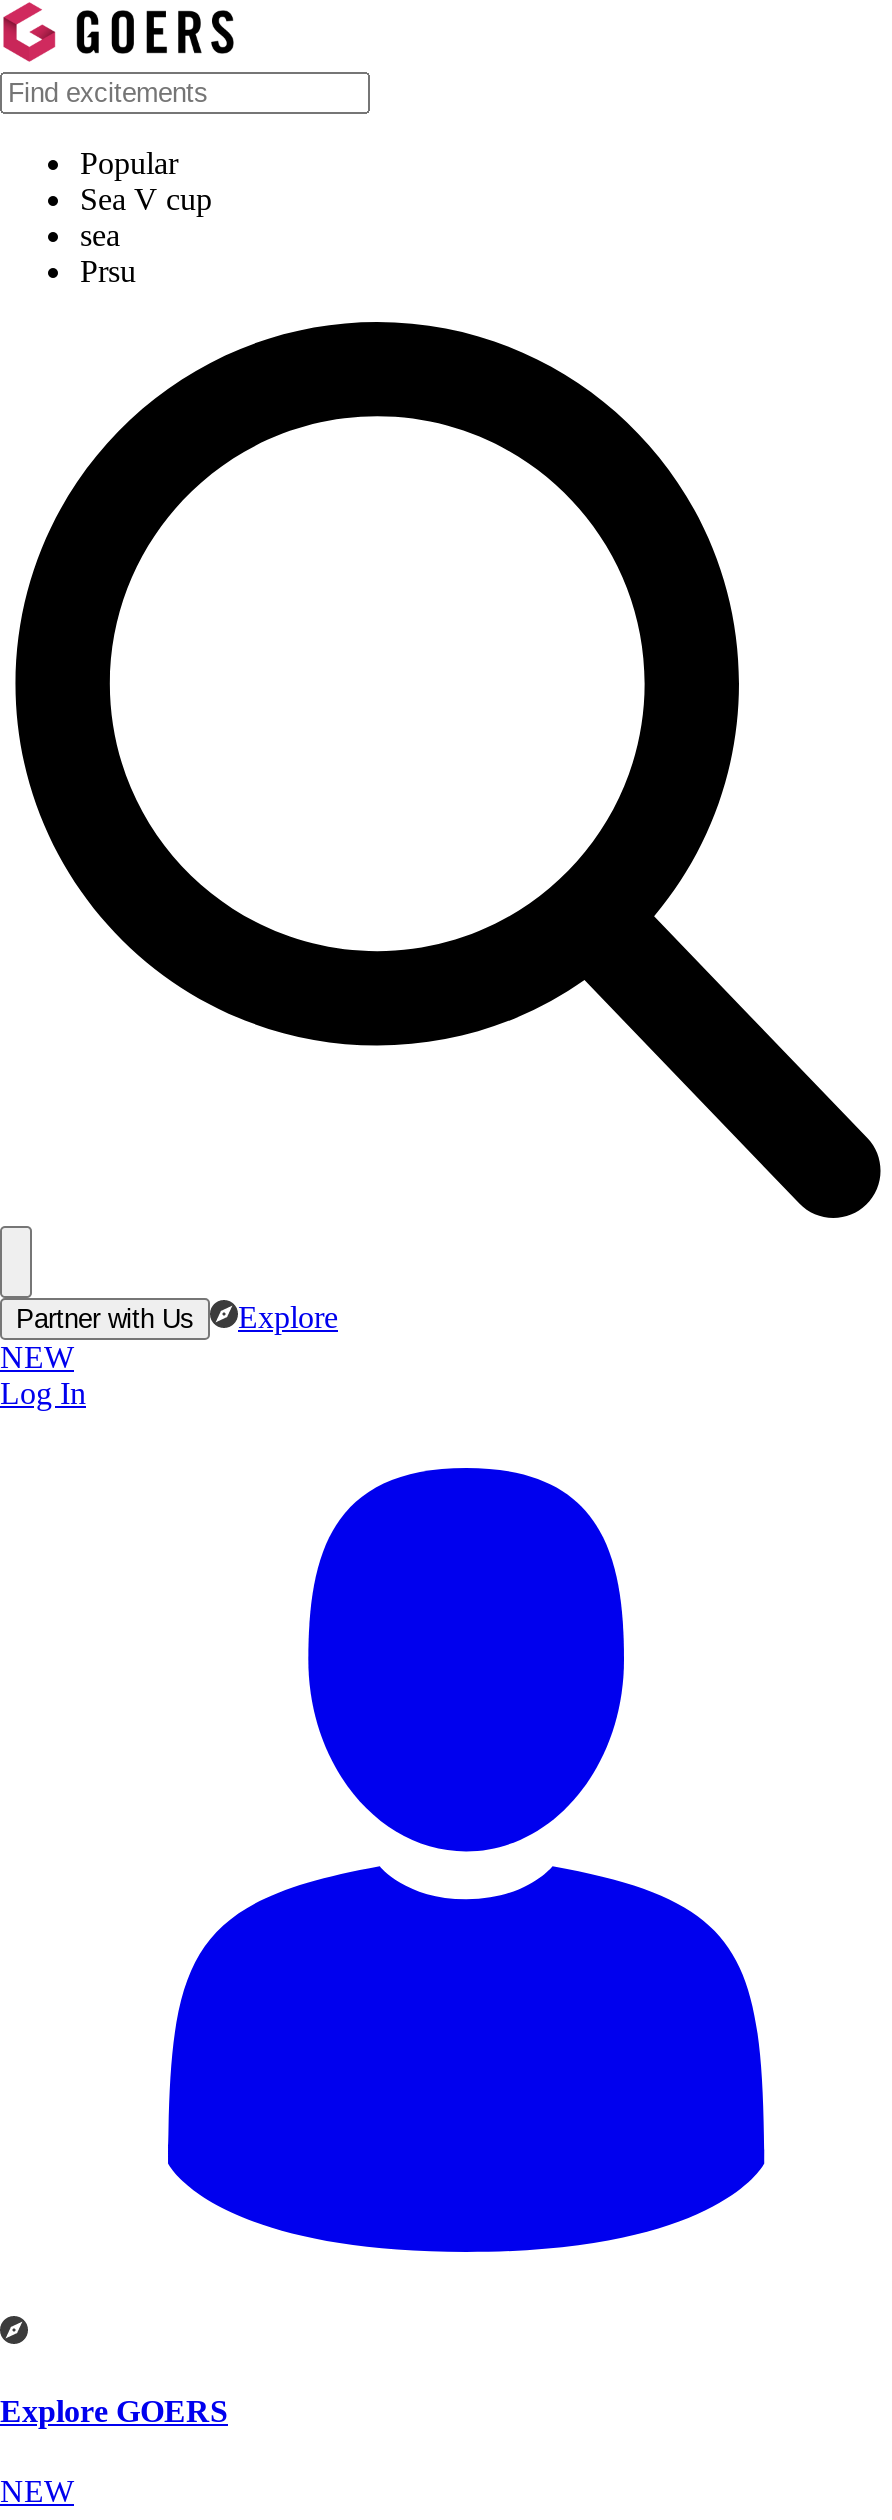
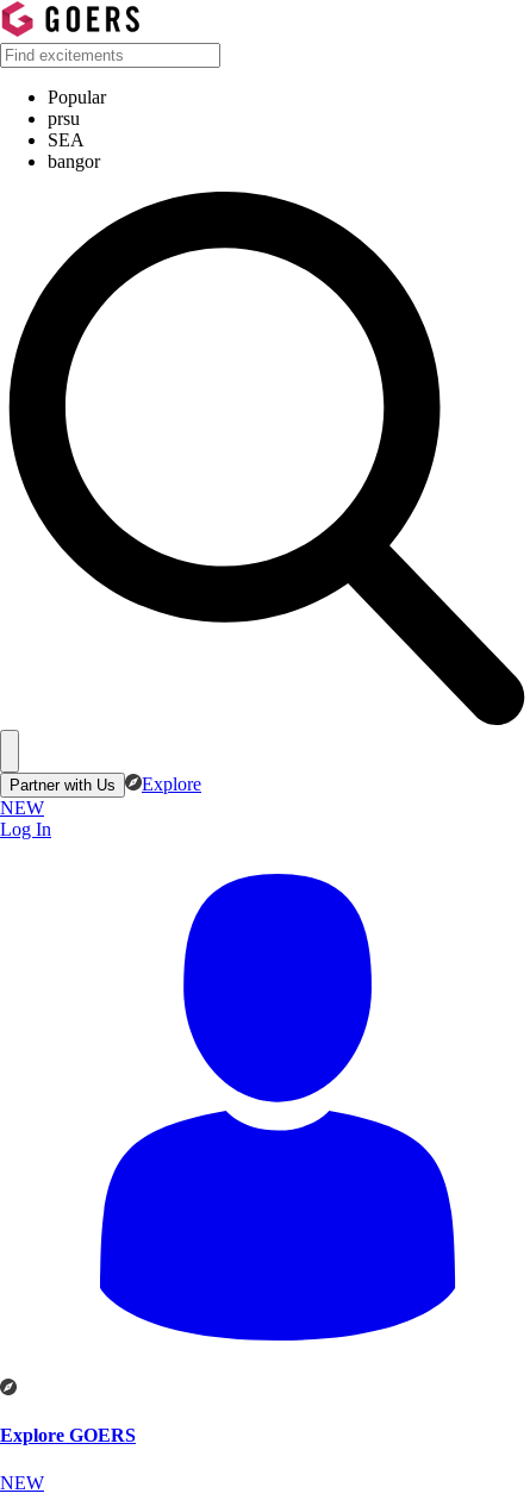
[80,182,212,288] Sea V cup | sea | Prsu -> [48,108,100,171] prsu | SEA | bangor

